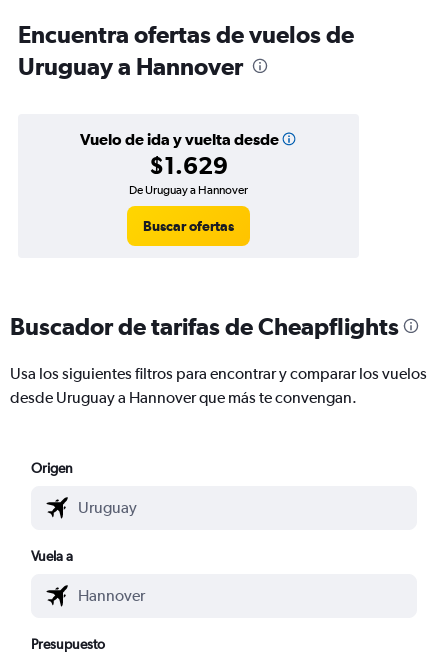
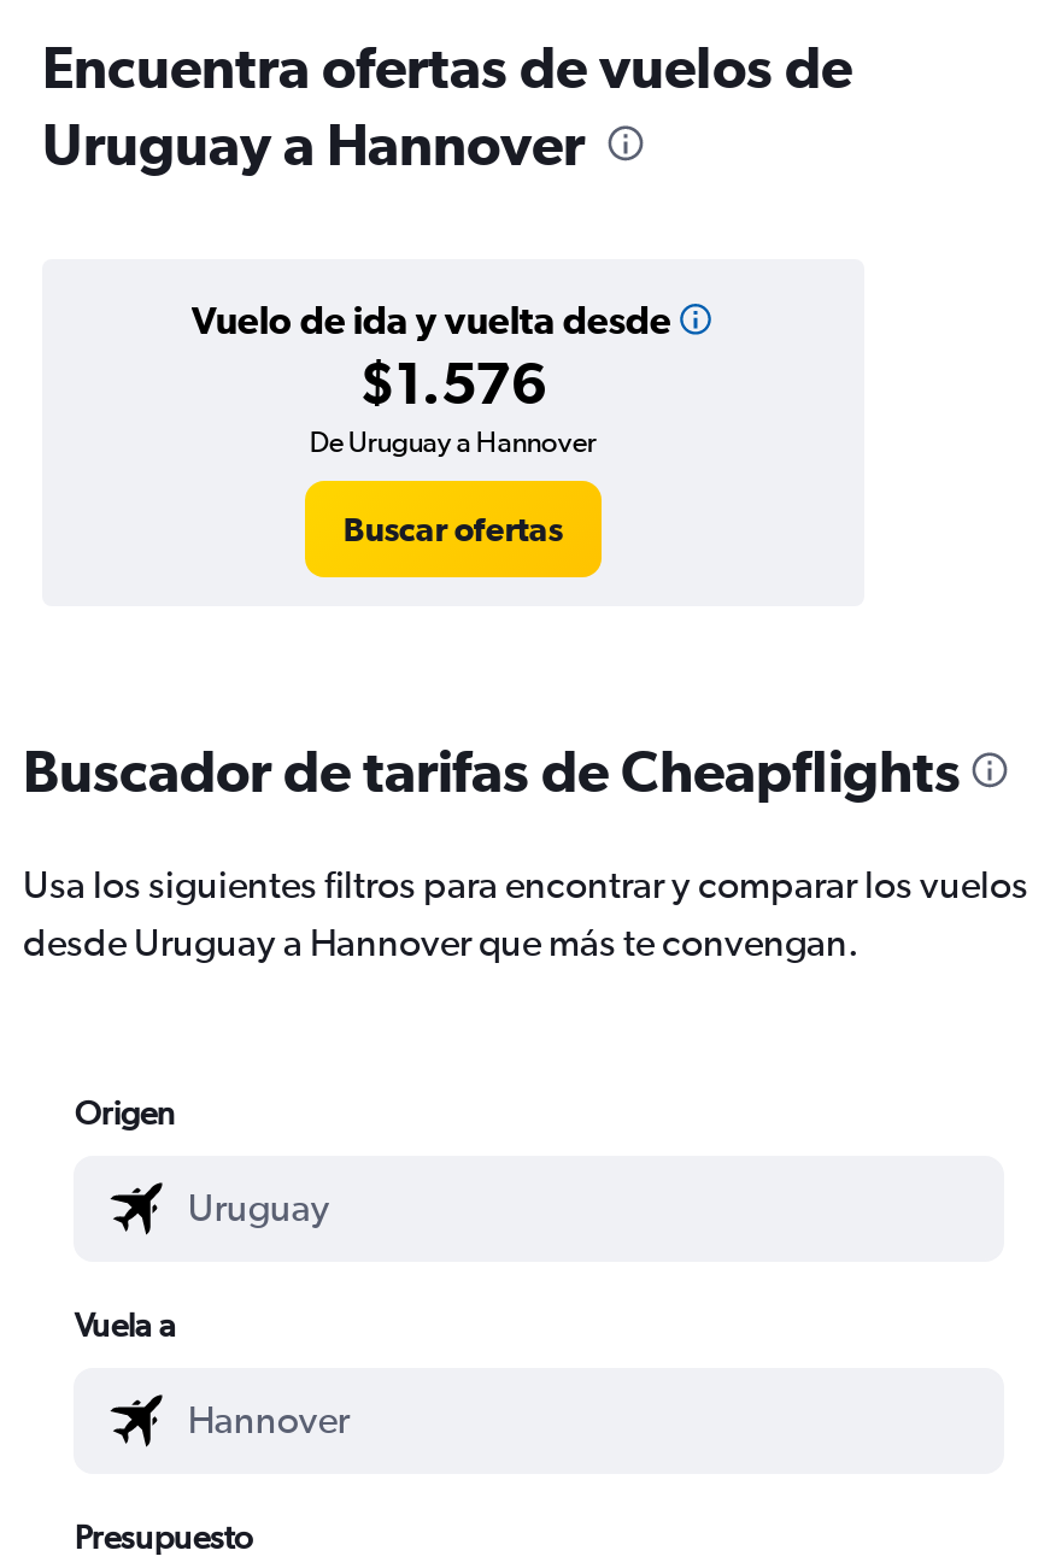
[149,151,228,179] $1.629 -> [359,348,547,416] $1.576

